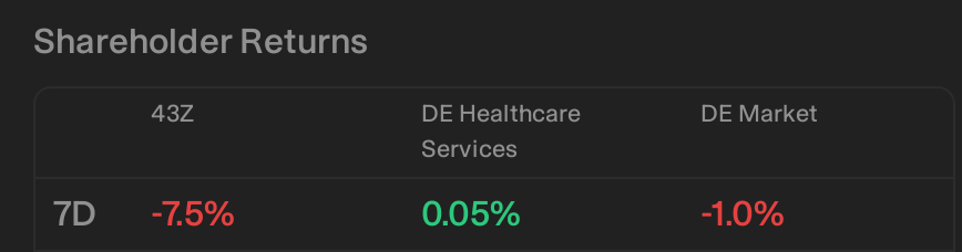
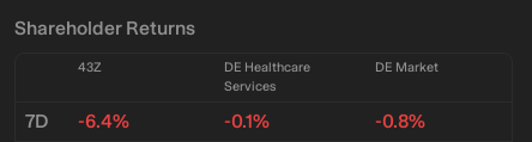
[53,192,235,234] 7D -7.5% -> [25,109,129,132] 7D -6.4%
[421,192,521,234] 0.05% -> [224,109,270,132] -0.1%
[700,192,785,234] -1.0% -> [375,109,425,132] -0.8%

